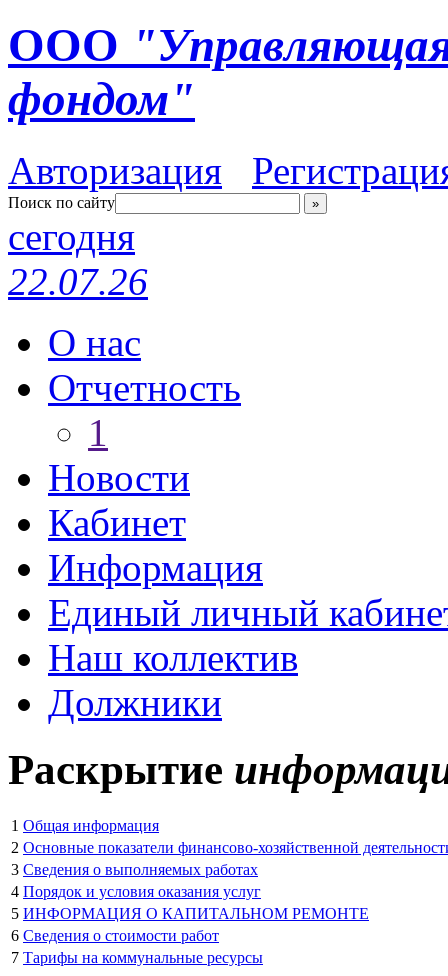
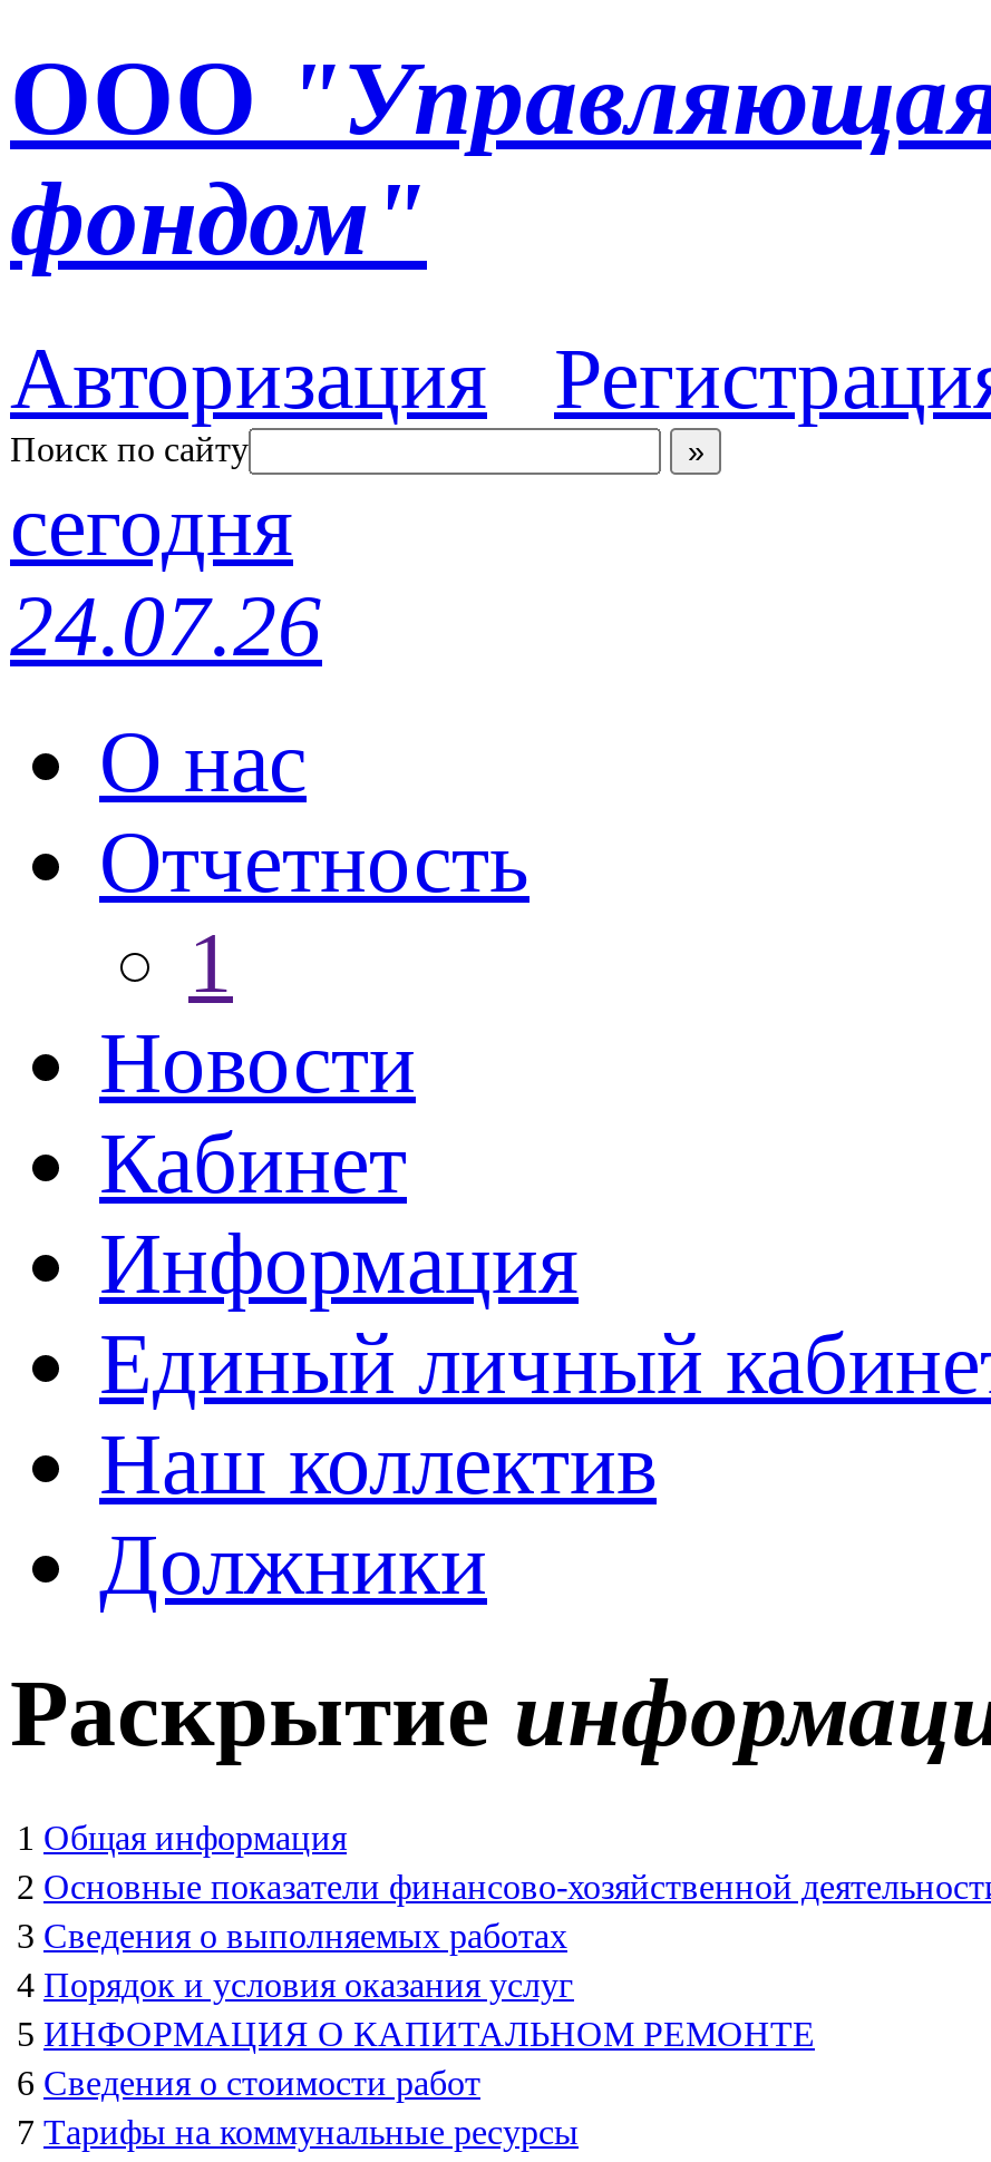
[8,260,148,303] 22.07.26 -> [10,577,322,673] 24.07.26

